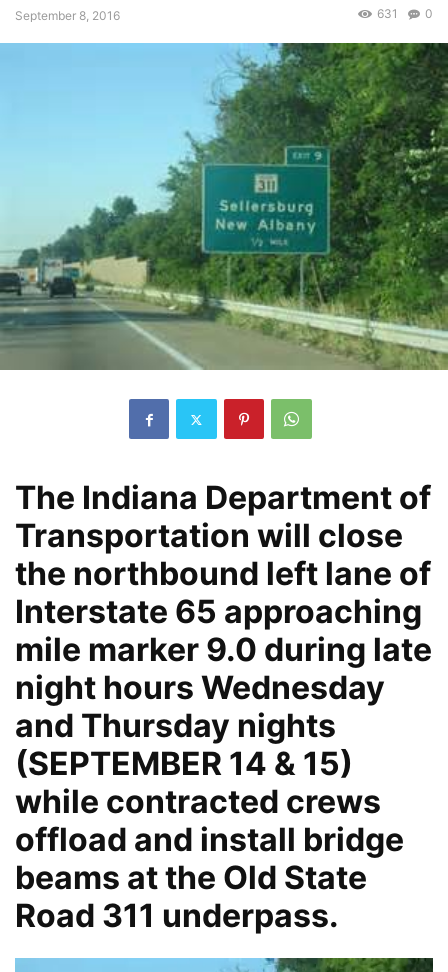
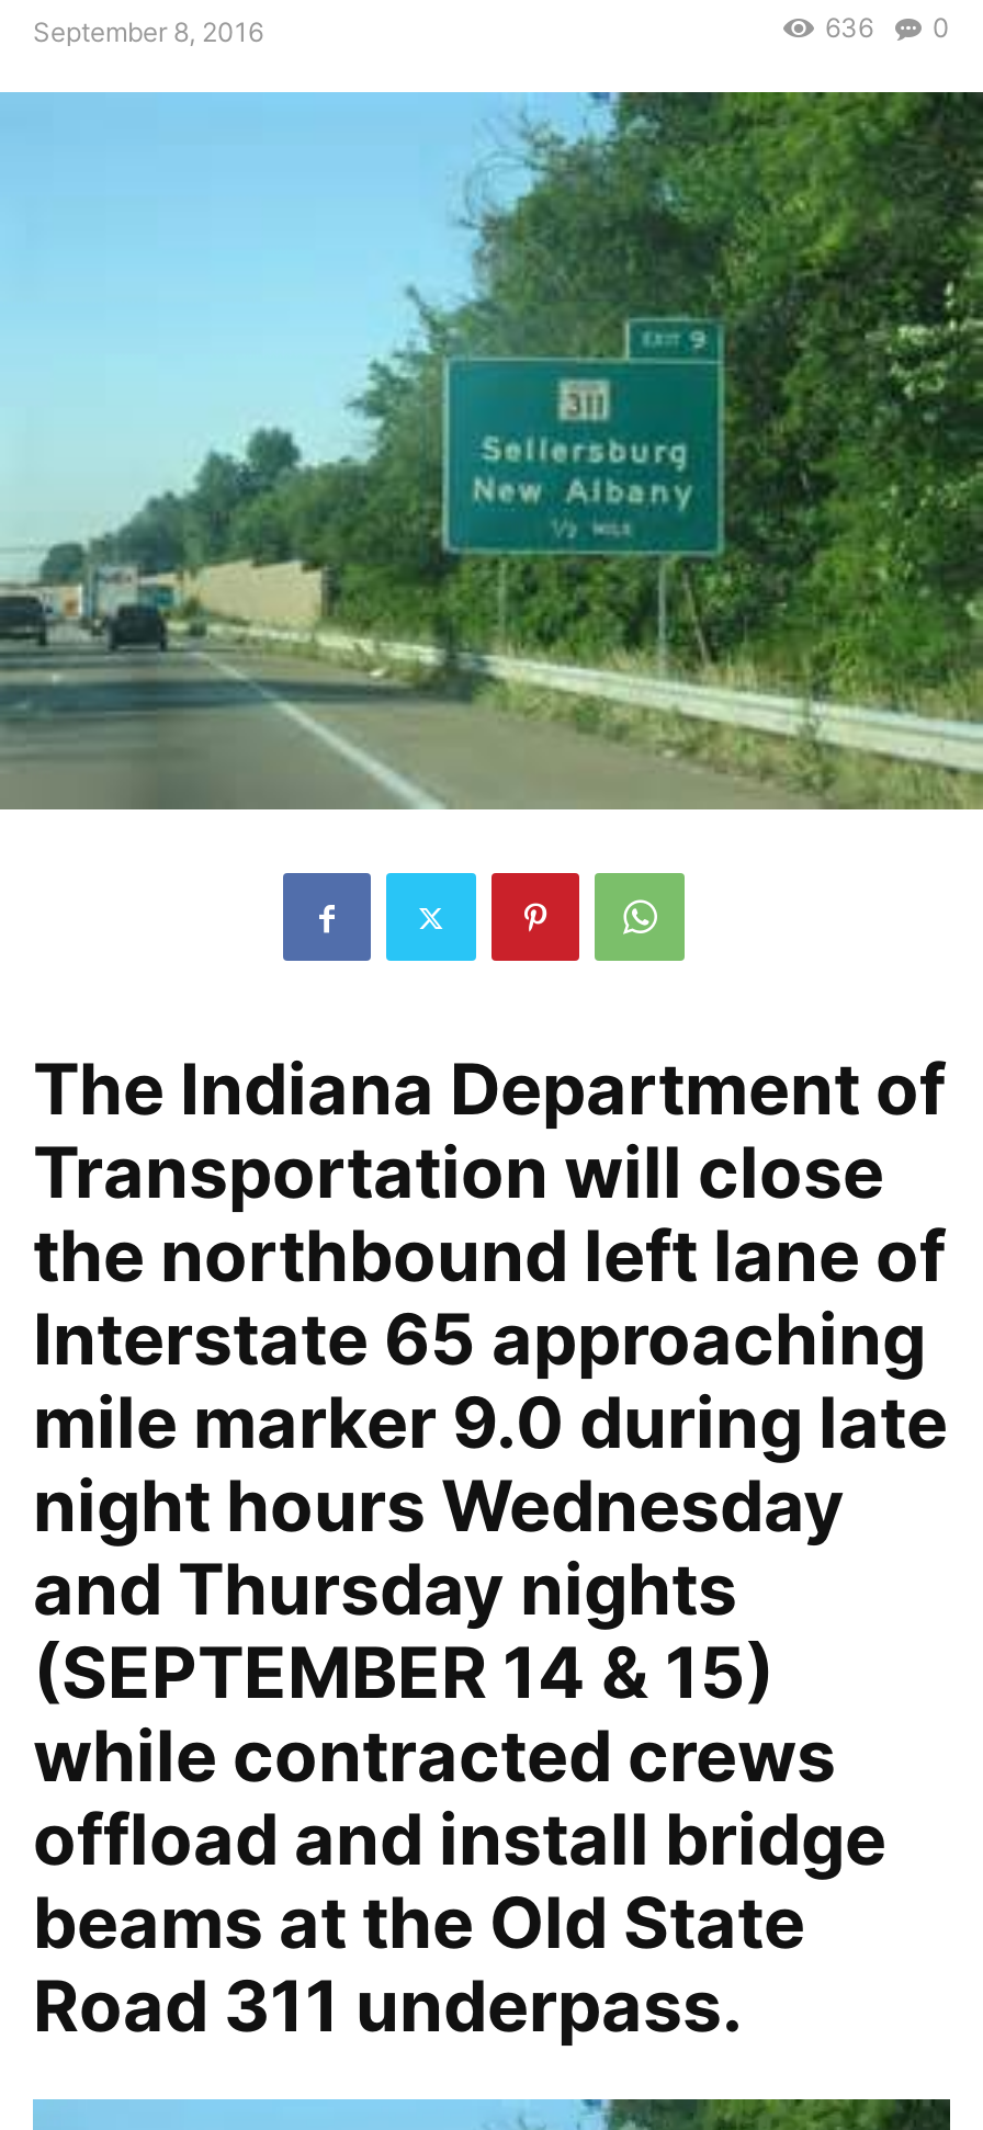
[377,6,433,21] 631 0 -> [825,11,950,44] 636 0

